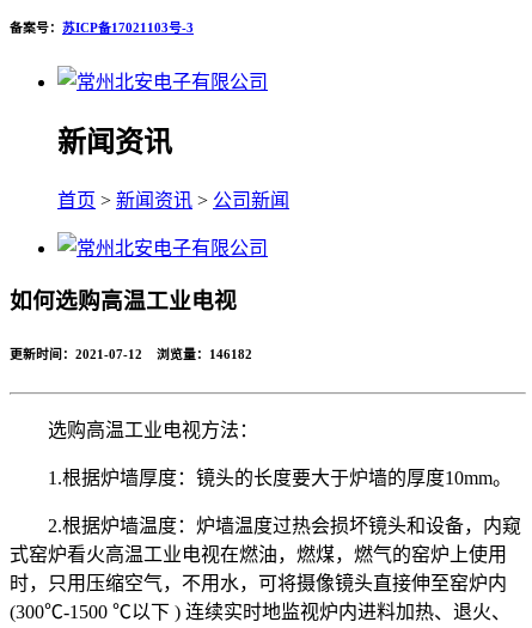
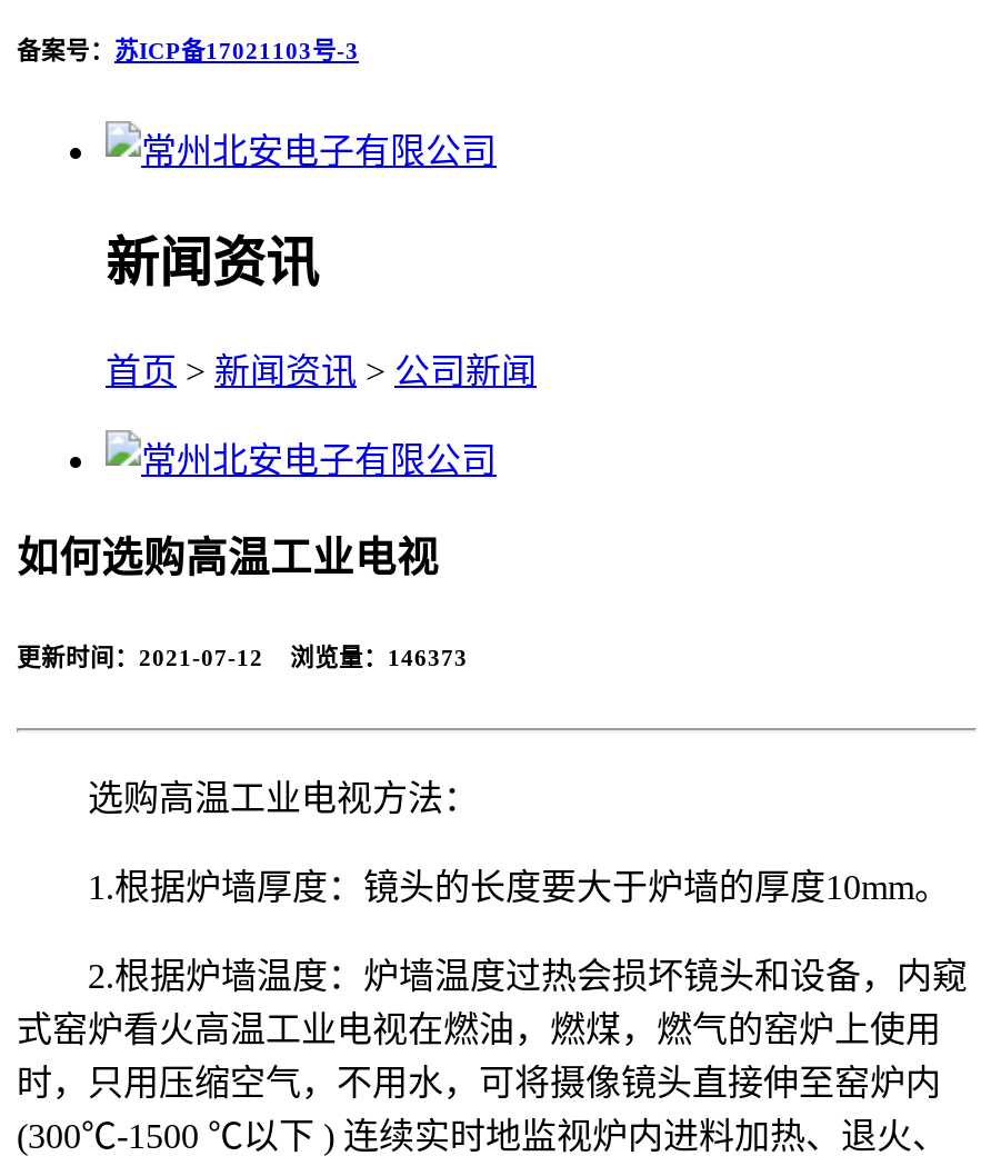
[10,347,252,362] 更新时间：2021-07-12 浏览量：146182 -> [17,644,468,671] 更新时间：2021-07-12 浏览量：146373

